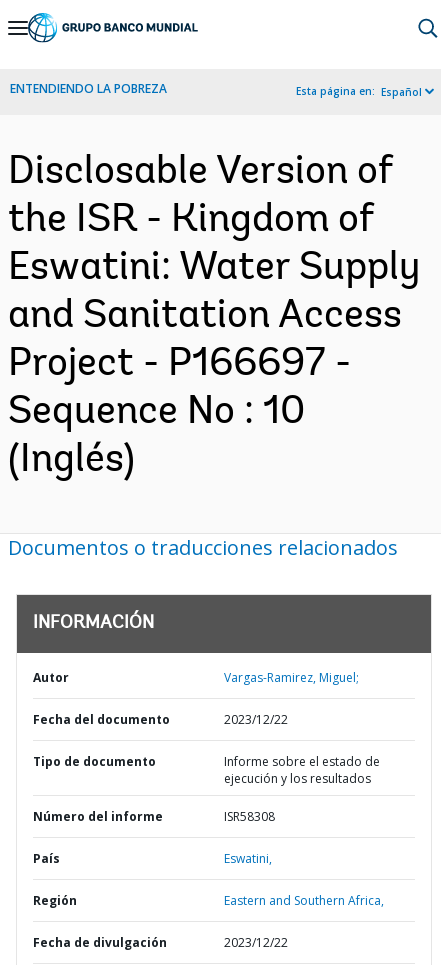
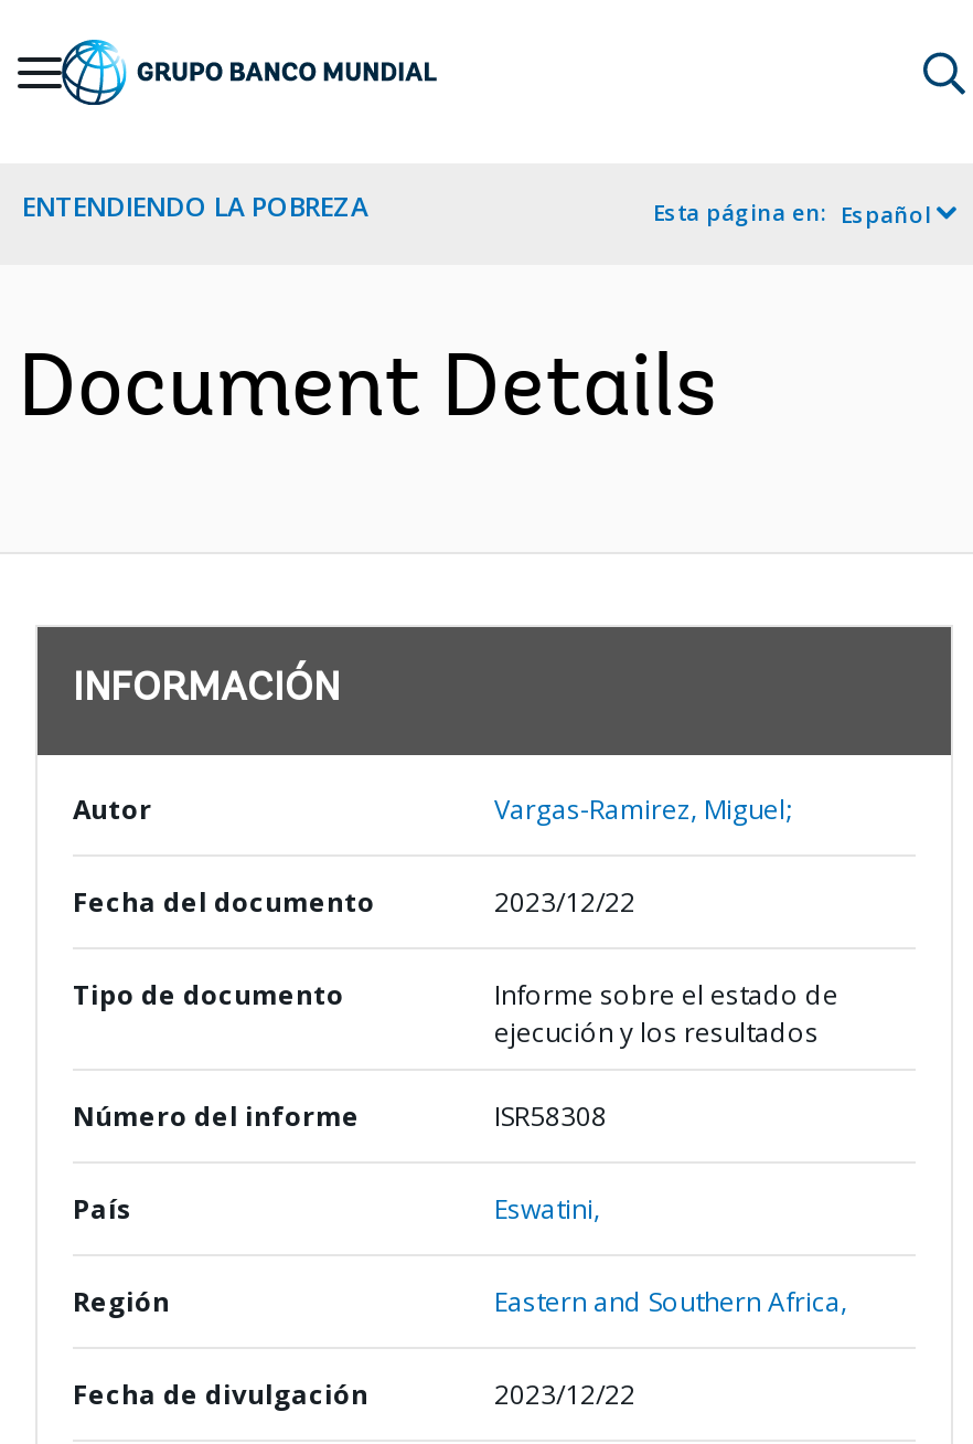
[8,153,420,561] Disclosable Version of | the ISR - Kingdom of | Eswatini: Water Supply | and Sanitation Access | Project - P166697 - | Sequence No : 10 | (Inglés) | Documentos o traducciones relacionados -> [18,349,717,437] Document Details

